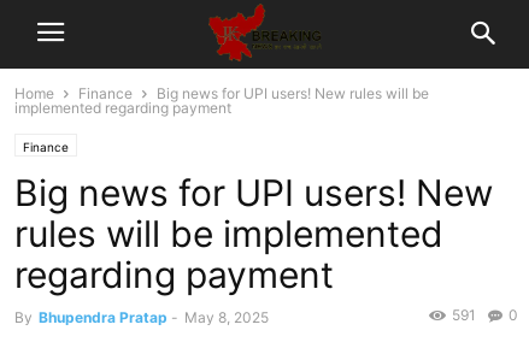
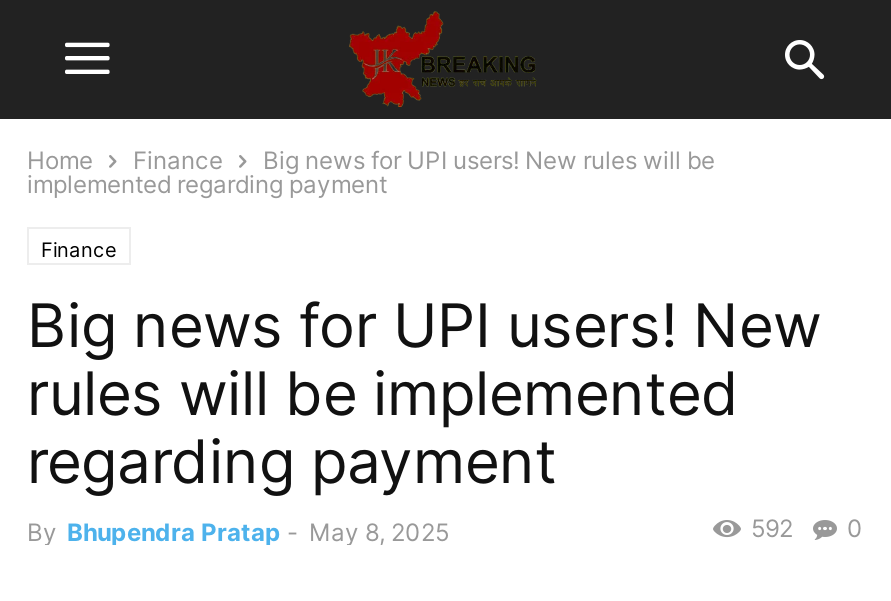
[452,306,518,324] 591 0 -> [751,513,863,543] 592 0

